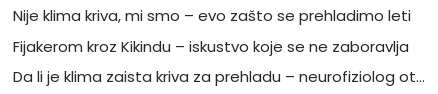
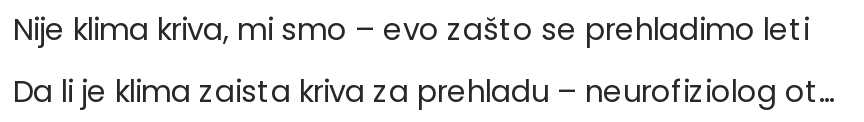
[13,36,409,57] Fijakerom kroz Kikindu – iskustvo koje se ne zaboravlja -> none

